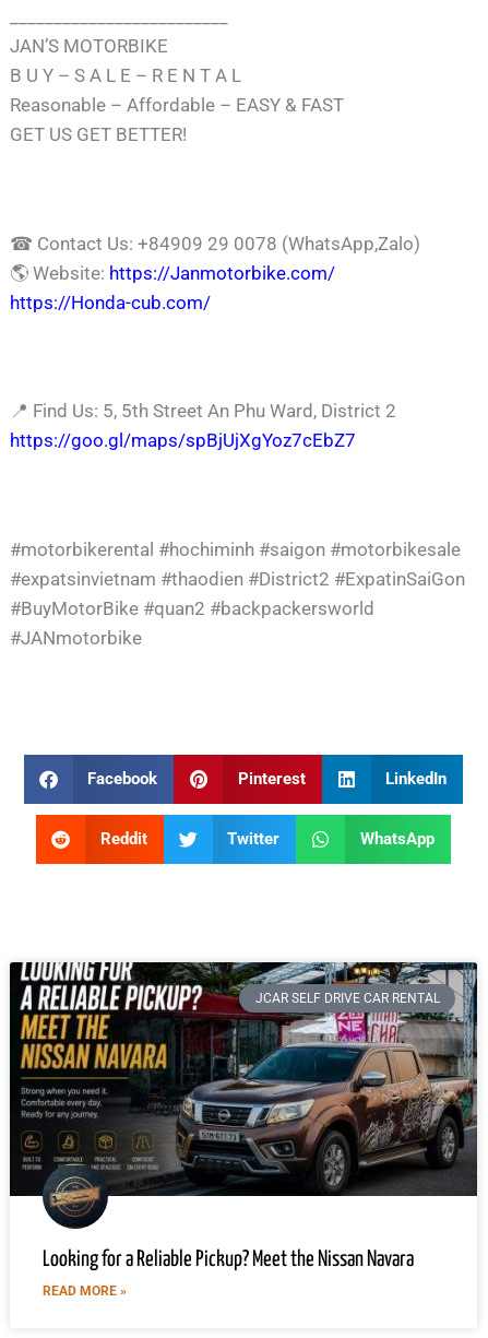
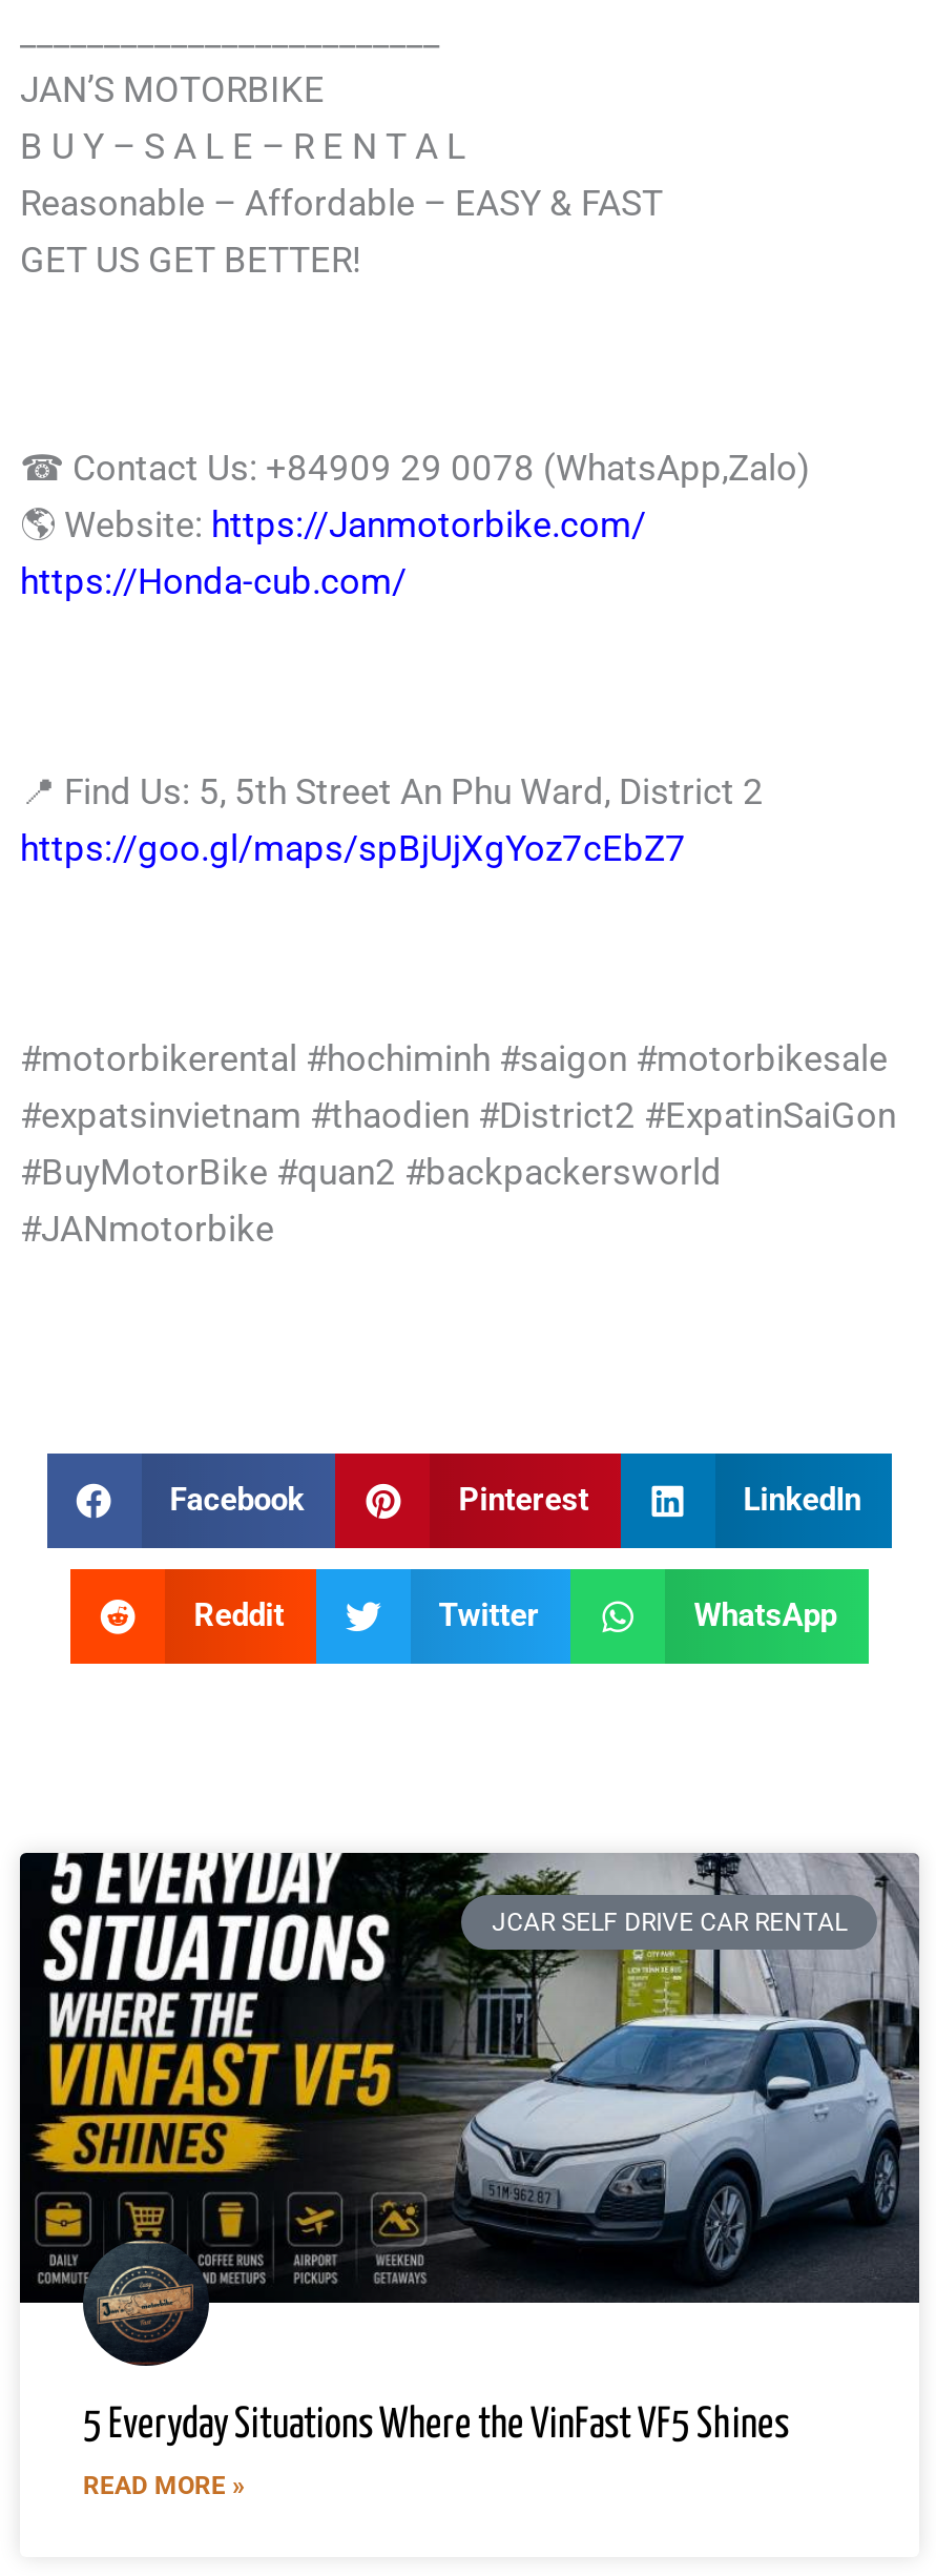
[13,961,478,1197] [image] -> [24,1852,919,2304] [image]
[43,1250,414,1270] Looking for a Reliable Pickup? Meet the Nissan Navara -> [83,2405,789,2445] 5 Everyday Situations Where the VinFast VF5 Shines

